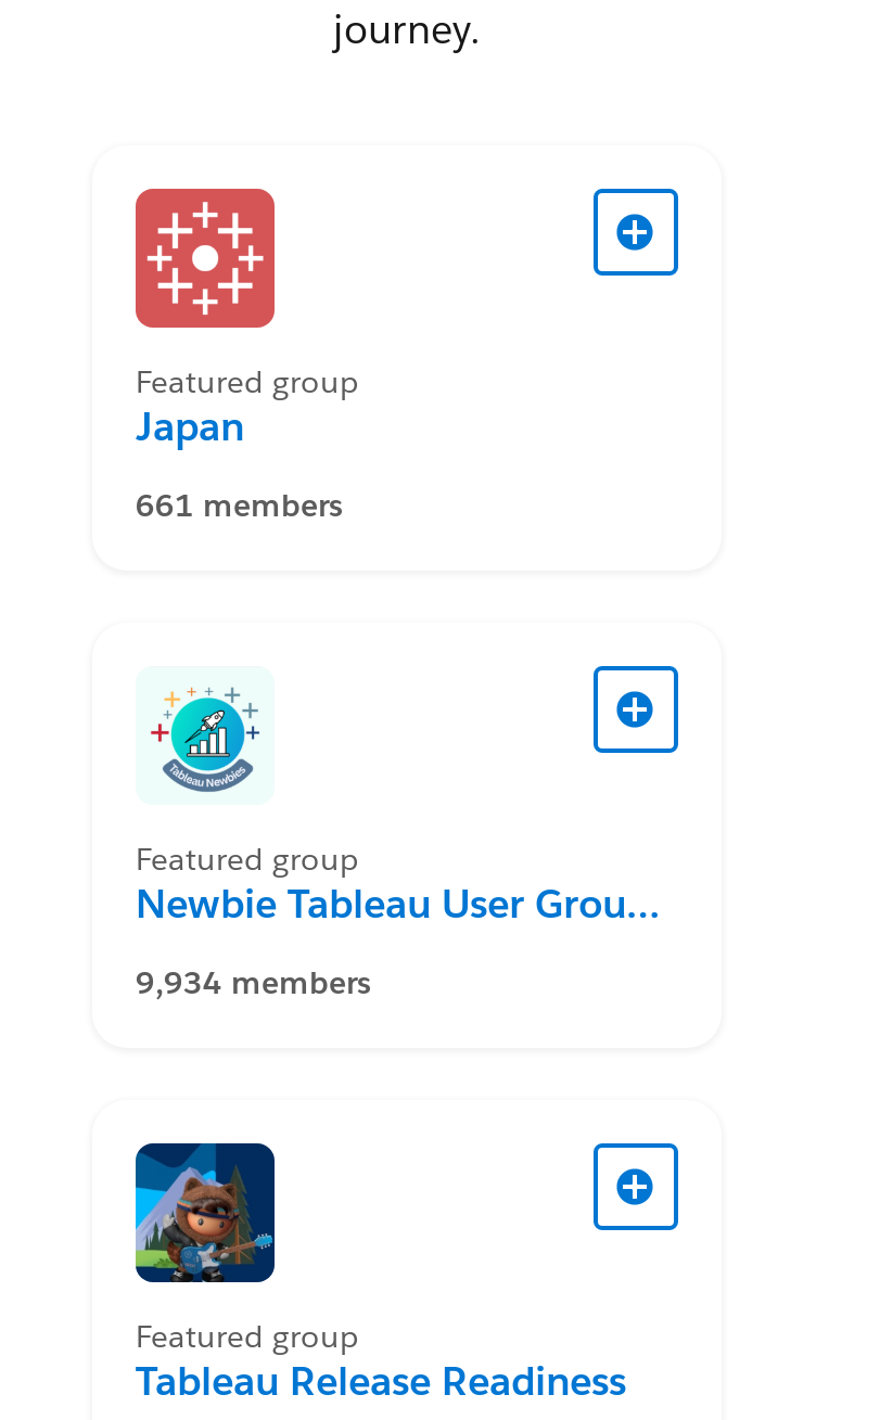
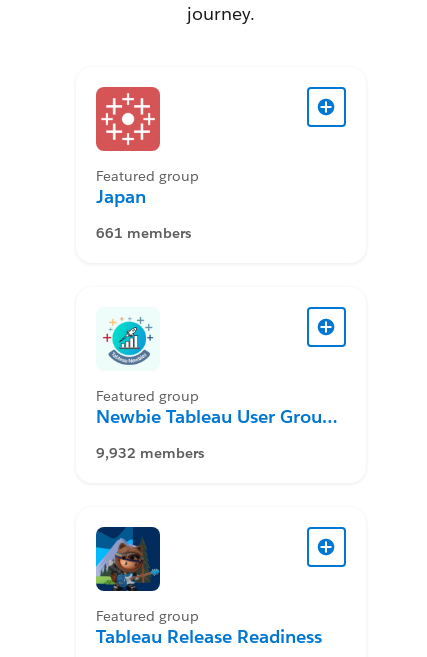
[136,963,370,1002] 9,934 members -> [96,444,204,462] 9,932 members

